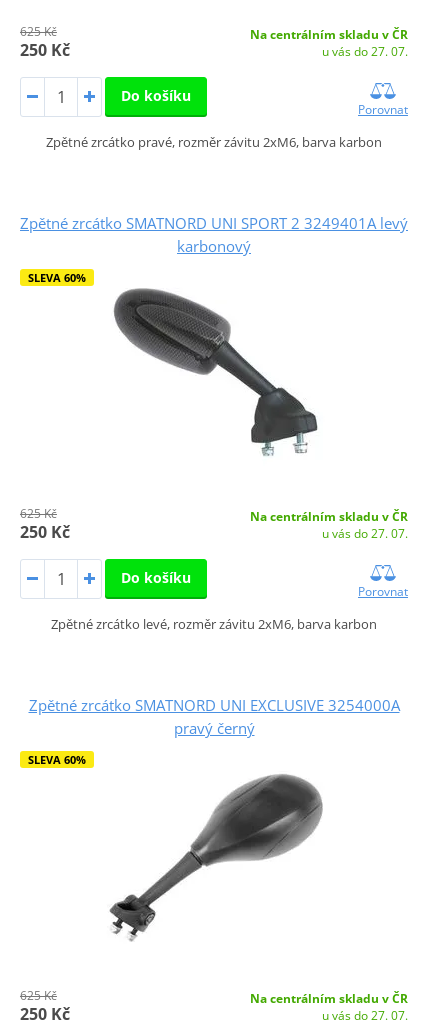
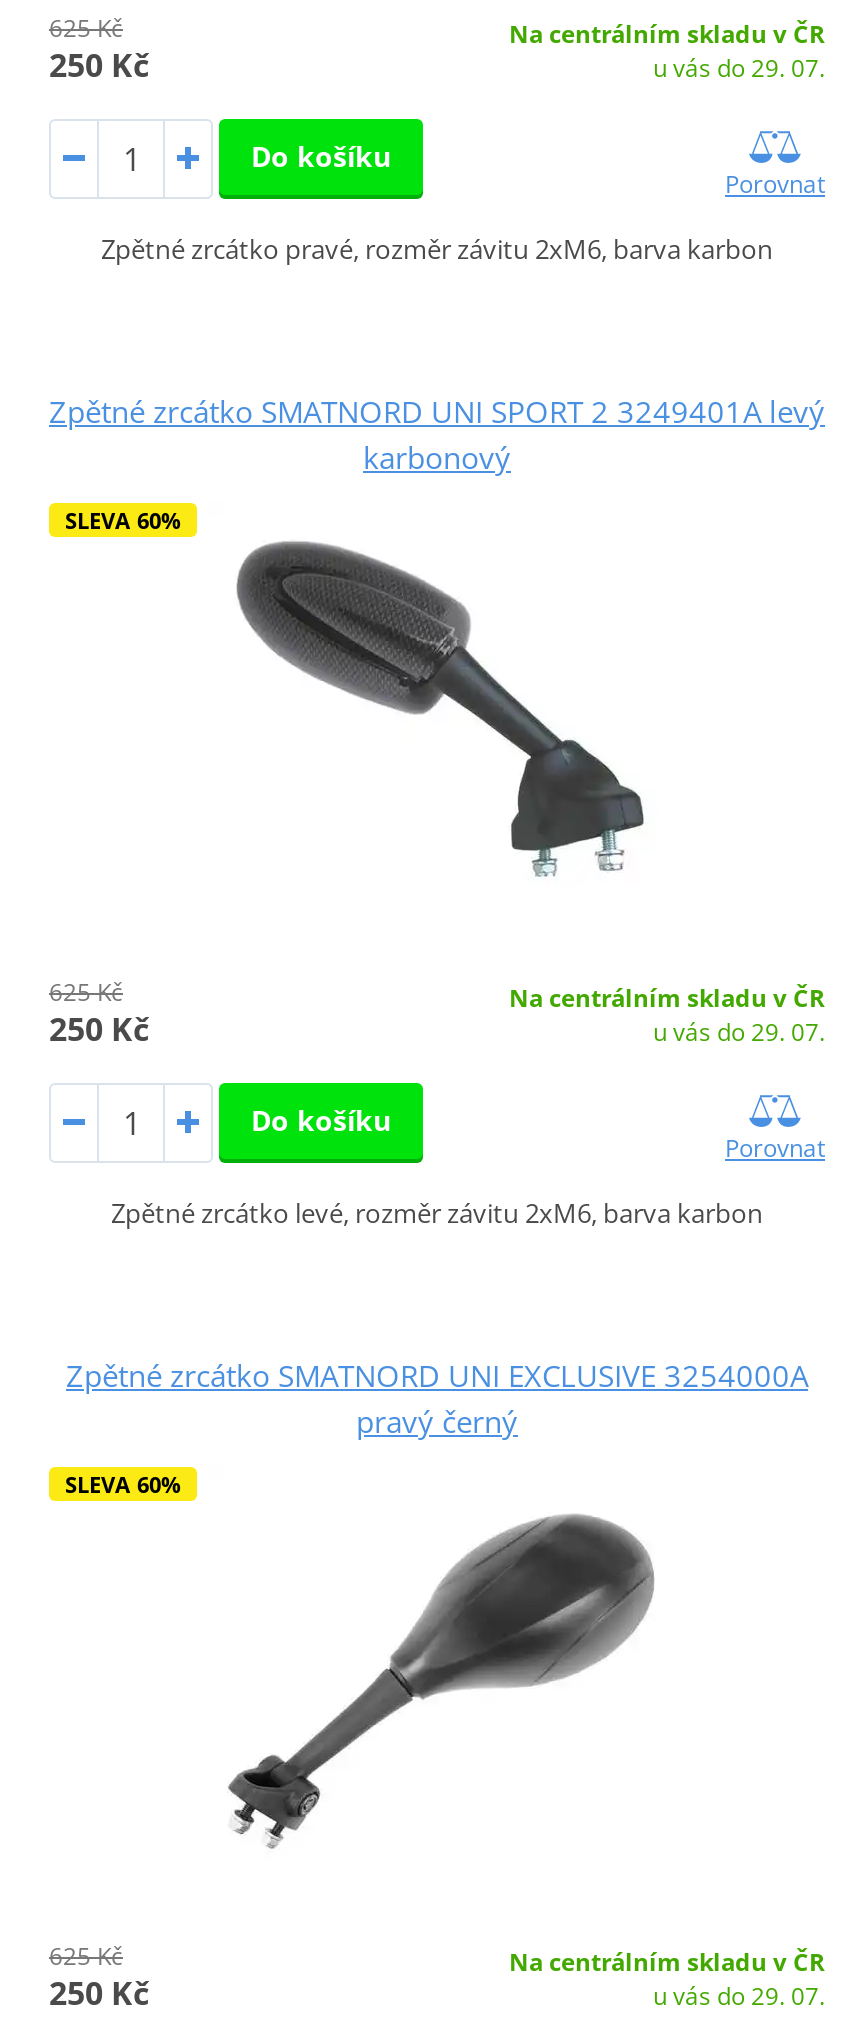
[322,43,408,60] u vás do 27. 07. -> [653,50,825,84] u vás do 29. 07.
[322,525,408,542] u vás do 27. 07. -> [653,1014,825,1048] u vás do 29. 07.
[322,1007,408,1024] u vás do 27. 07. -> [653,1978,825,2012] u vás do 29. 07.

